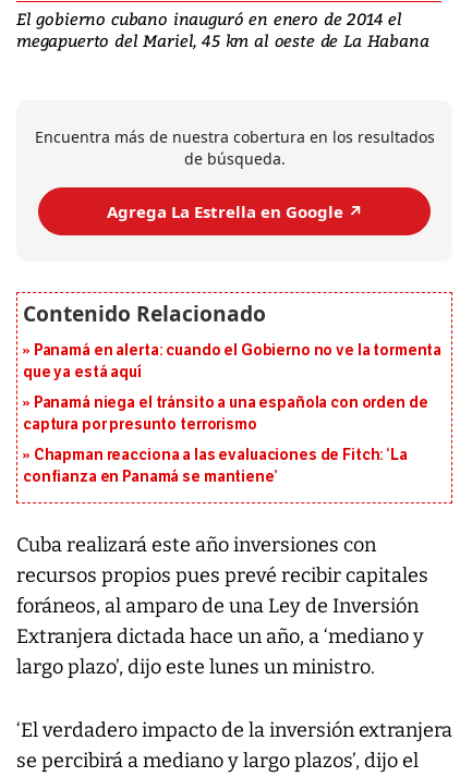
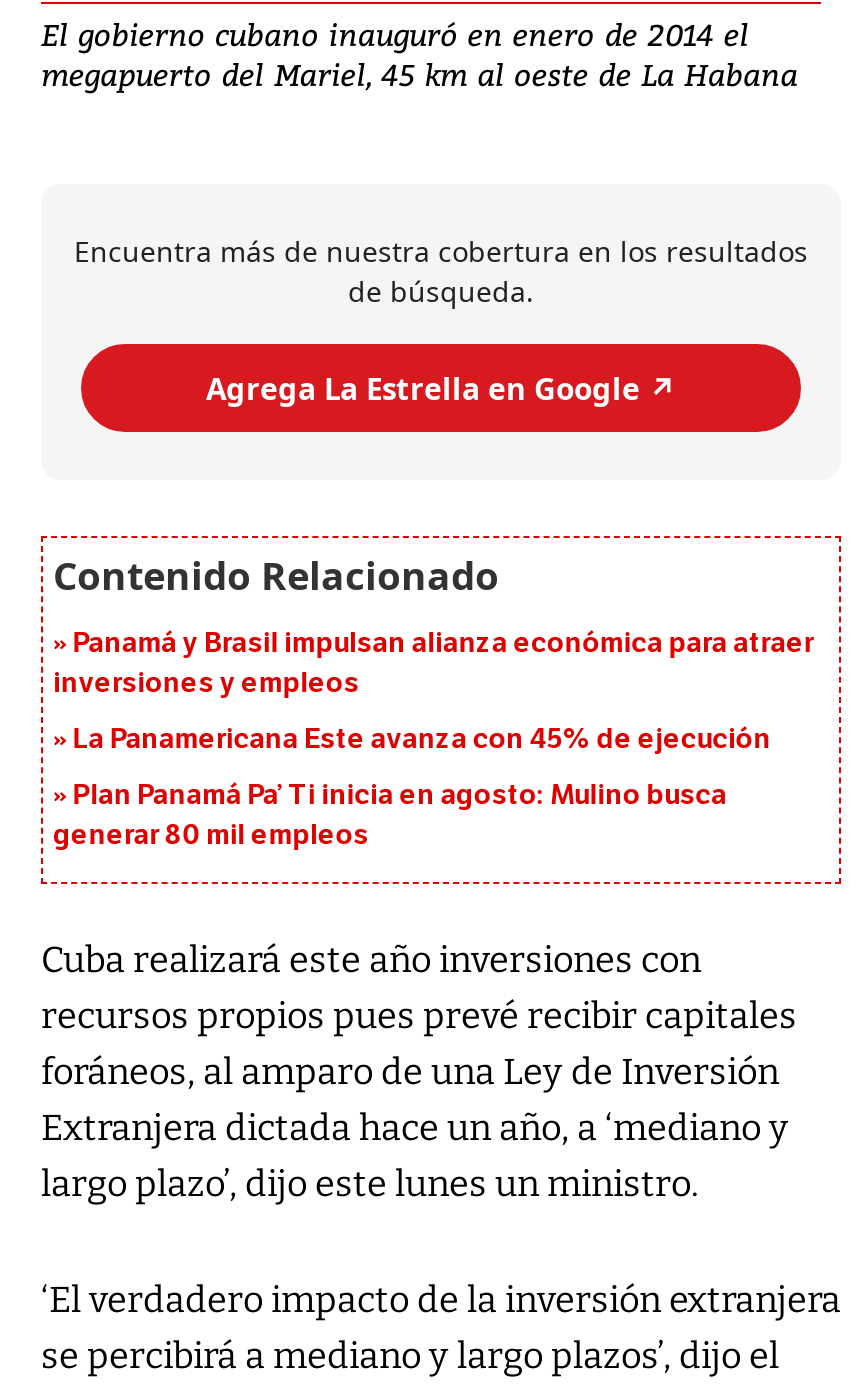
[23,342,442,382] Panamá en alerta: cuando el Gobierno no ve la tormenta | que ya está aquí -> [53,627,813,701] Panamá y Brasil impulsan alianza económica para atraer | inversiones y empleos
[23,394,428,434] Panamá niega el tránsito a una española con orden de | captura por presunto terrorismo -> [73,723,771,757] La Panamericana Este avanza con 45% de ejecución
[23,446,407,487] Chapman reacciona a las evaluaciones de Fitch: ‘La | confianza en Panamá se mantiene’ -> [53,779,727,853] Plan Panamá Pa’ Ti inicia en agosto: Mulino busca | generar 80 mil empleos

